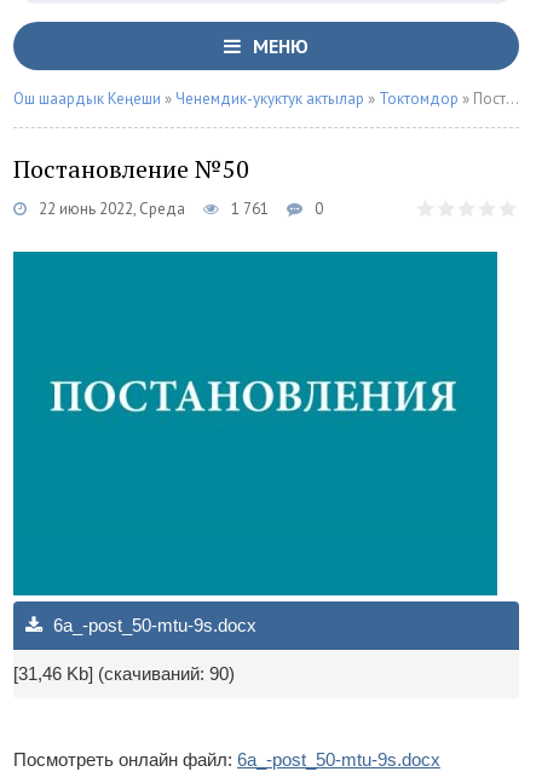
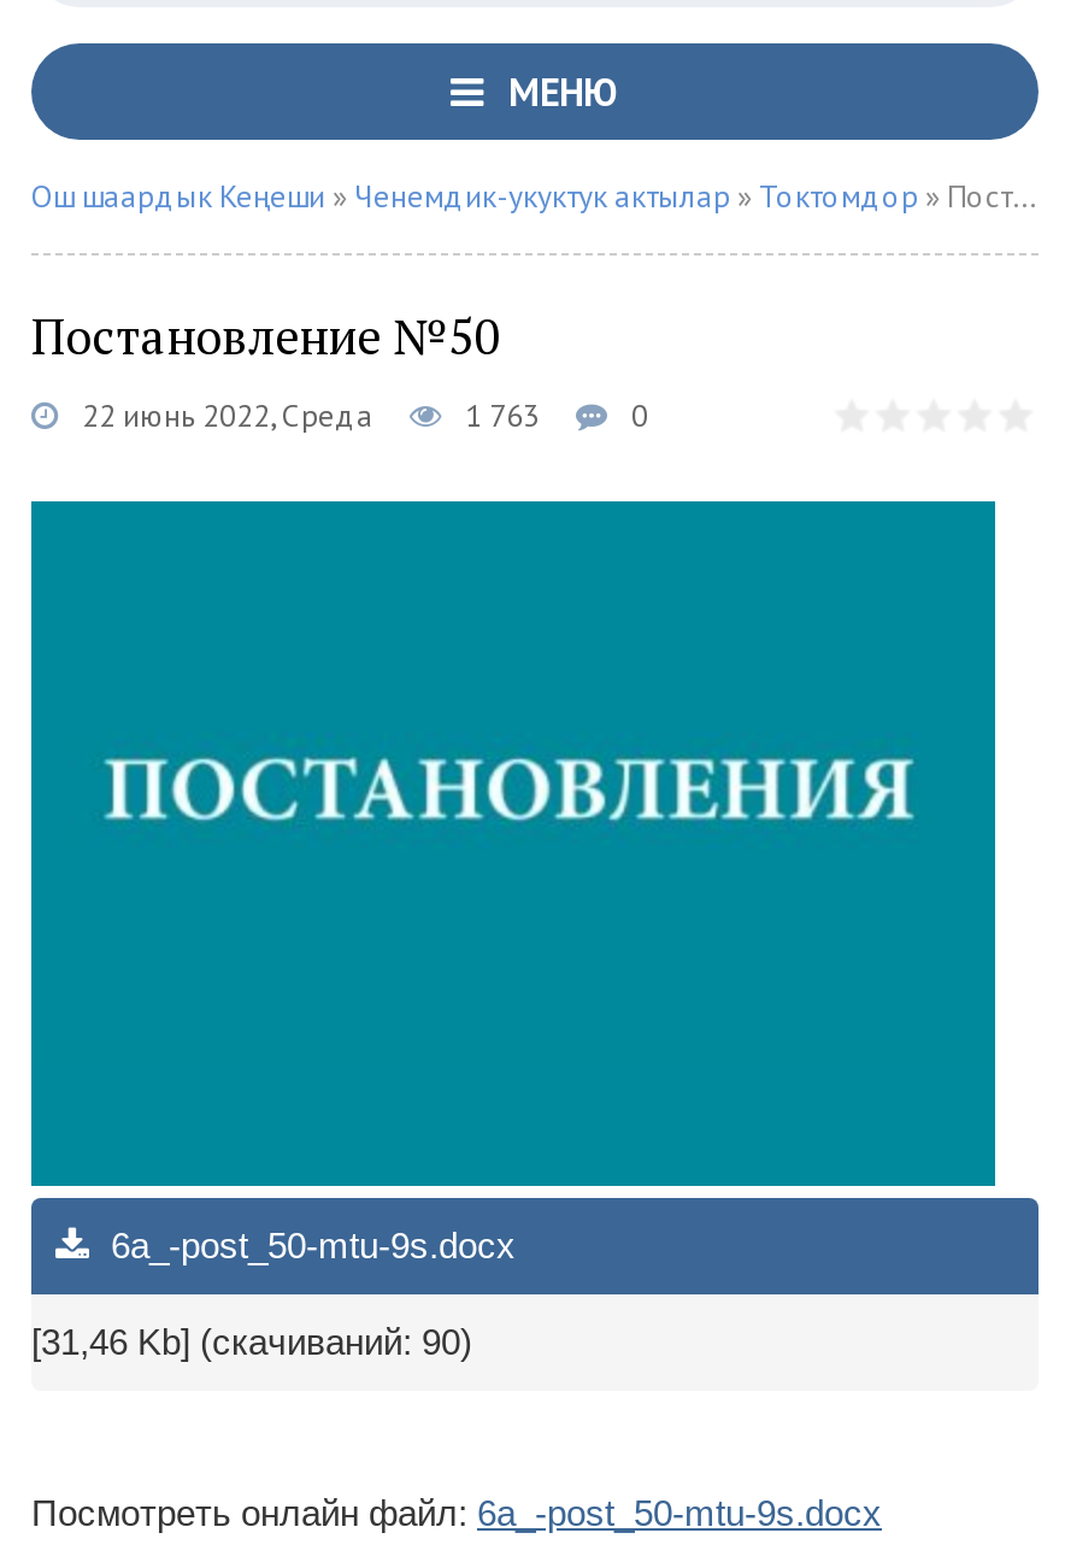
[231,198,269,219] 1 761 -> [465,395,540,436] 1 763

